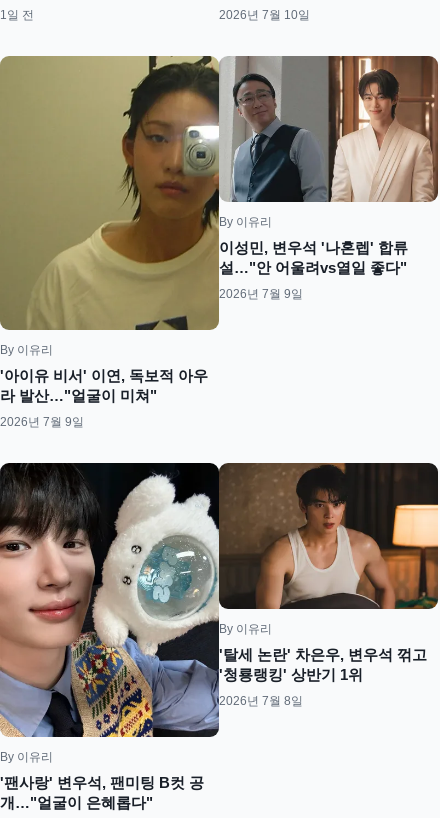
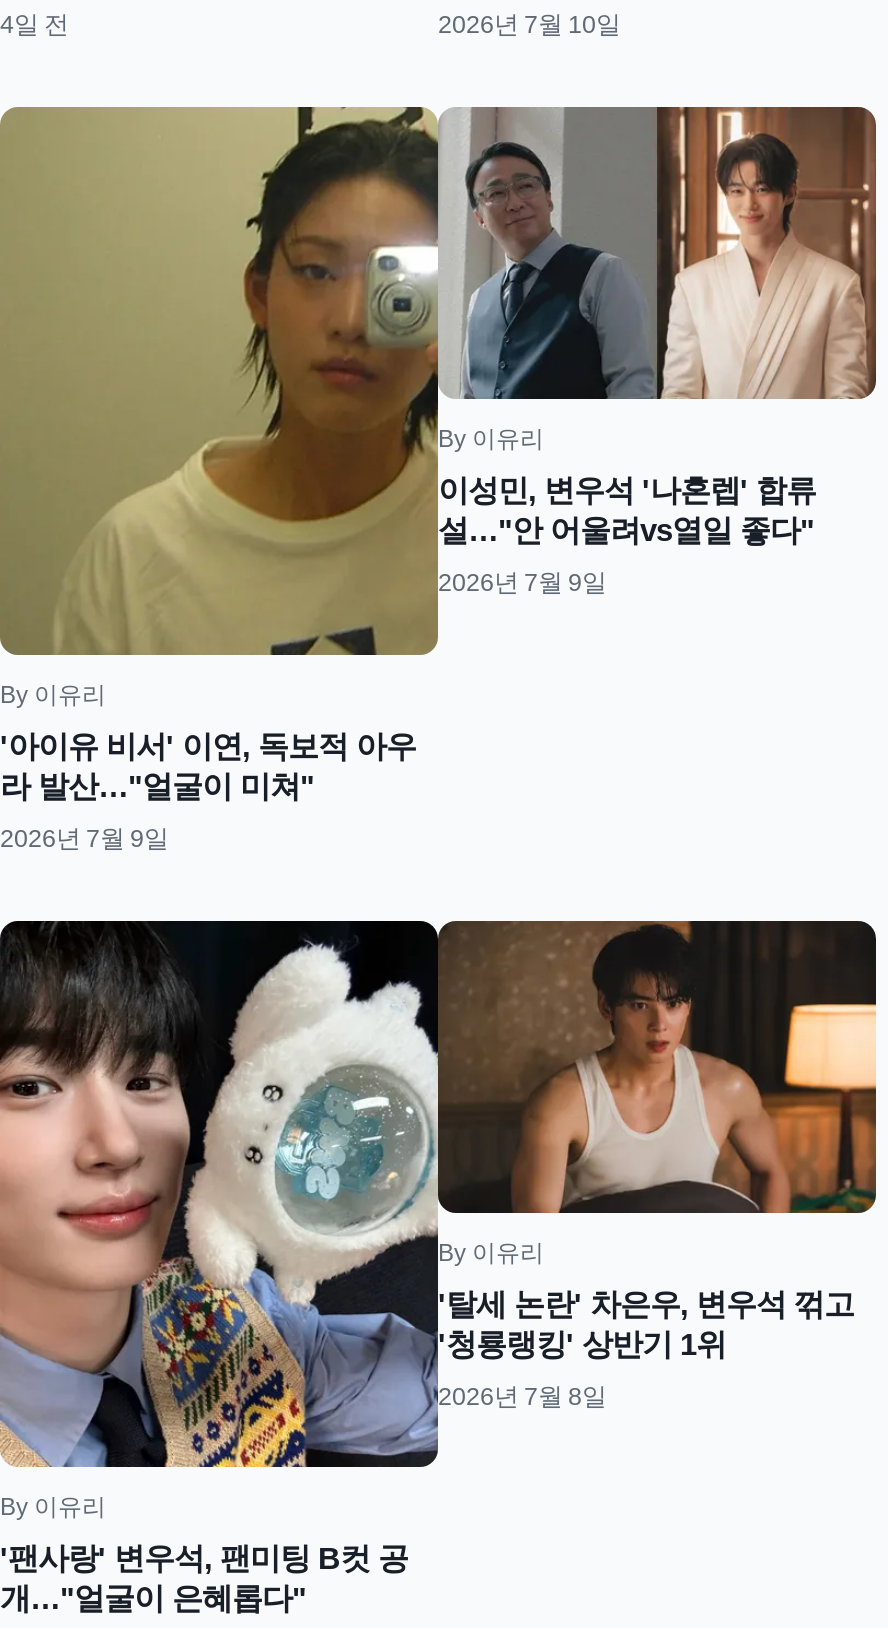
[0,8,34,22] 1일 전 -> [0,10,68,38] 4일 전

